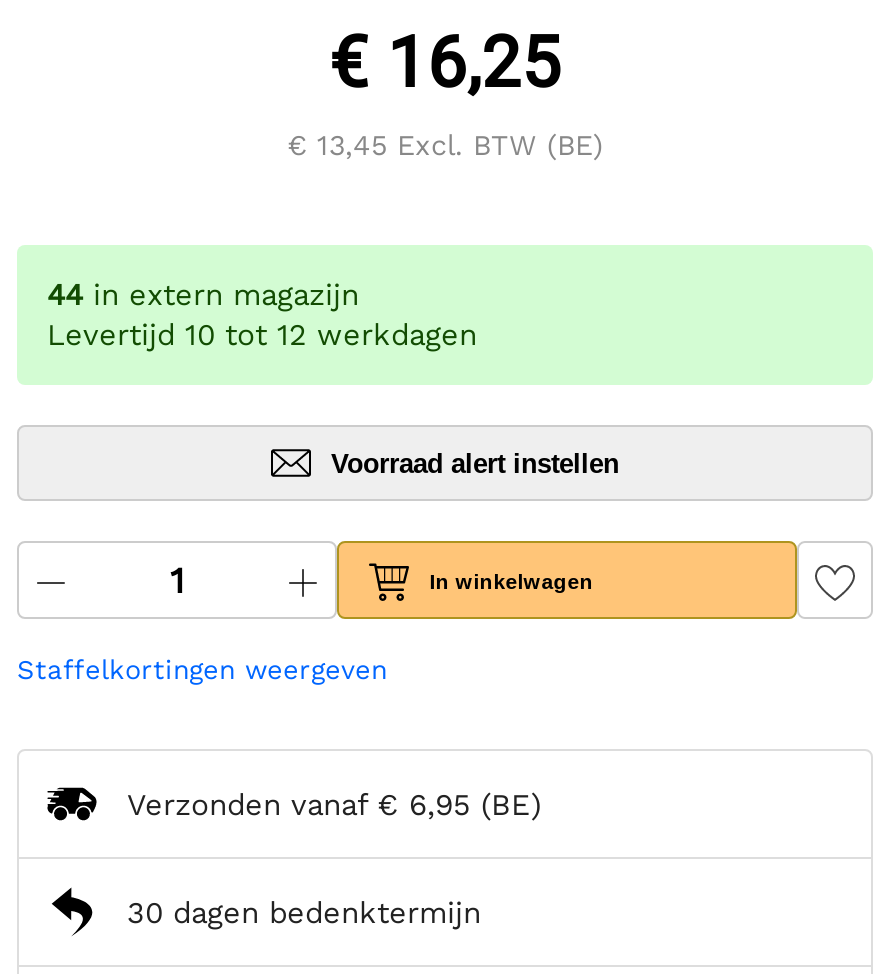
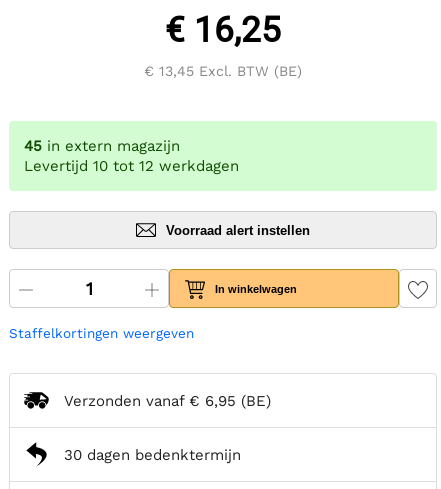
[47,278,359,314] 44 in extern magazijn -> [24,137,180,155] 45 in extern magazijn

